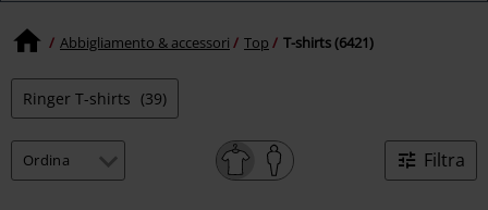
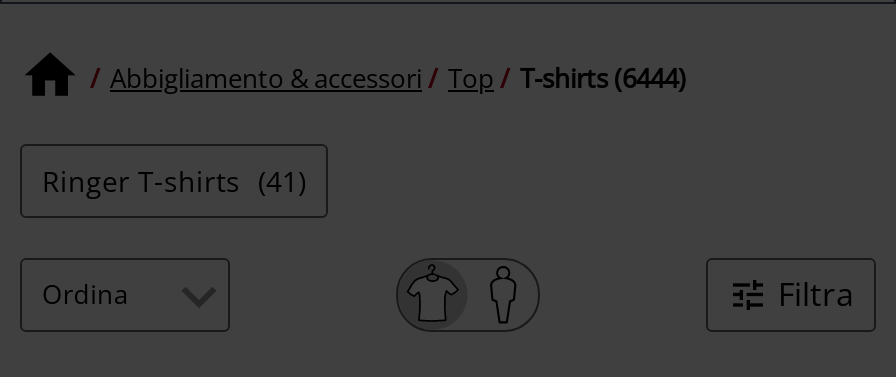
[60,33,374,52] Abbigliamento & accessori Top T-shirts (6421) -> [110,60,686,96] Abbigliamento & accessori Top T-shirts (6444)
[23,88,167,108] Ringer T-shirts (39) -> [42,161,306,199] Ringer T-shirts (41)

